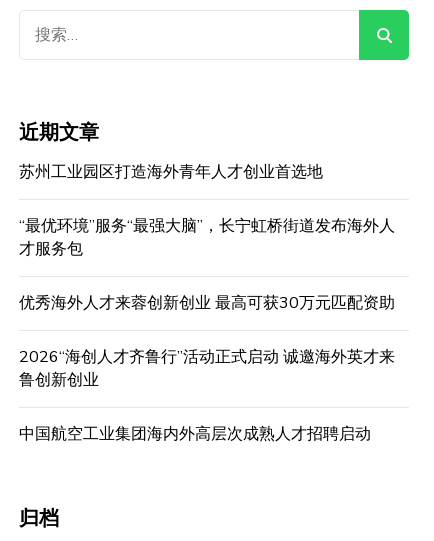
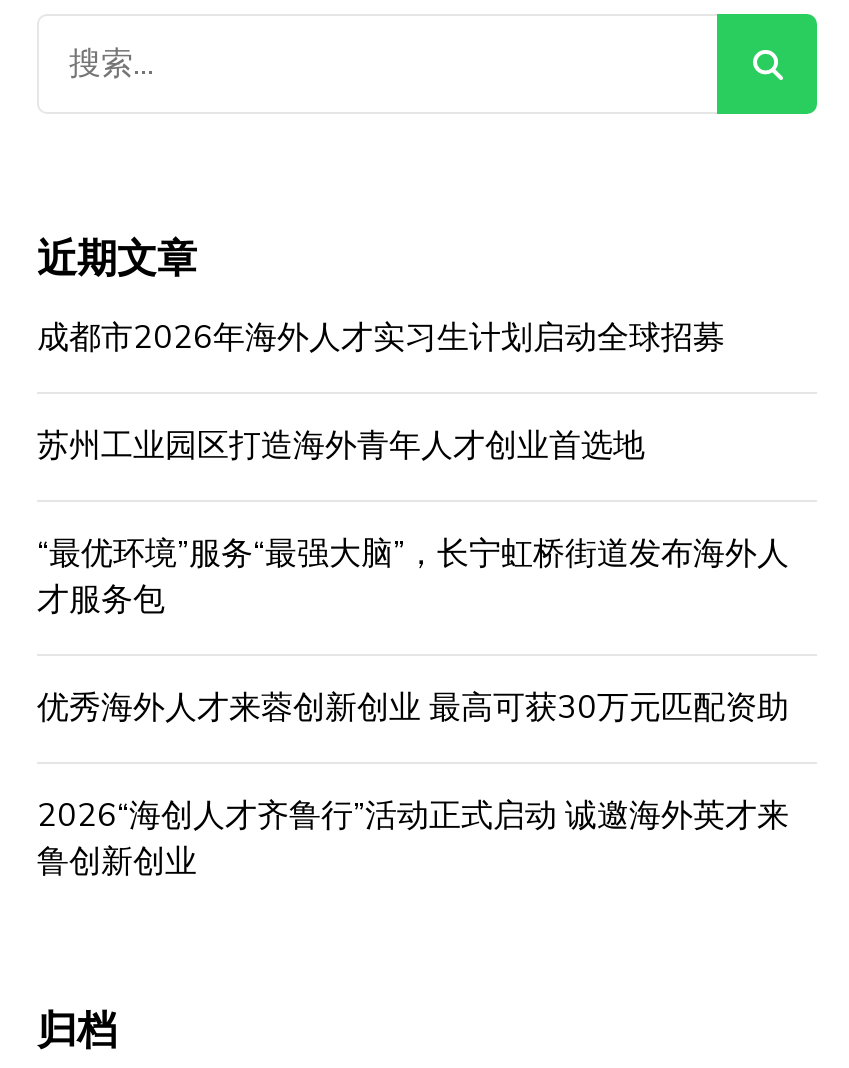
none -> [37,315,725,359] 成都市2026年海外人才实习生计划启动全球招募
moved [19,160,395,390] -> [37,423,789,883]: 苏州工业园区打造海外青年人才创业首选地 | “最优环境”服务“最强大脑”，长宁虹桥街道发布海外人 | 才服务包 | 优秀海外人才来蓉创新创业 最高可获30万元匹配资助 | 2026“海创人才齐鲁行”活动正式启动 诚邀海外英才来 | 鲁创新创业
[19,422,371,444] 中国航空工业集团海内外高层次成熟人才招聘启动 -> none

